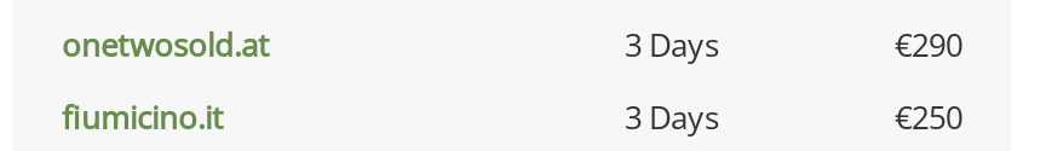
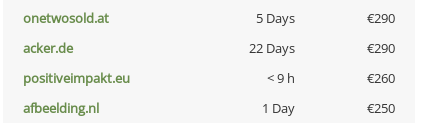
[625,22,719,65] 3 Days -> [255,8,294,26] 5 Days
[62,94,719,138] fiumicino.it | 3 Days -> [23,38,395,116] acker.de | 22 Days | €290 | positiveimpakt.eu | < 9 h | €260 | afbeelding.nl | 1 Day

